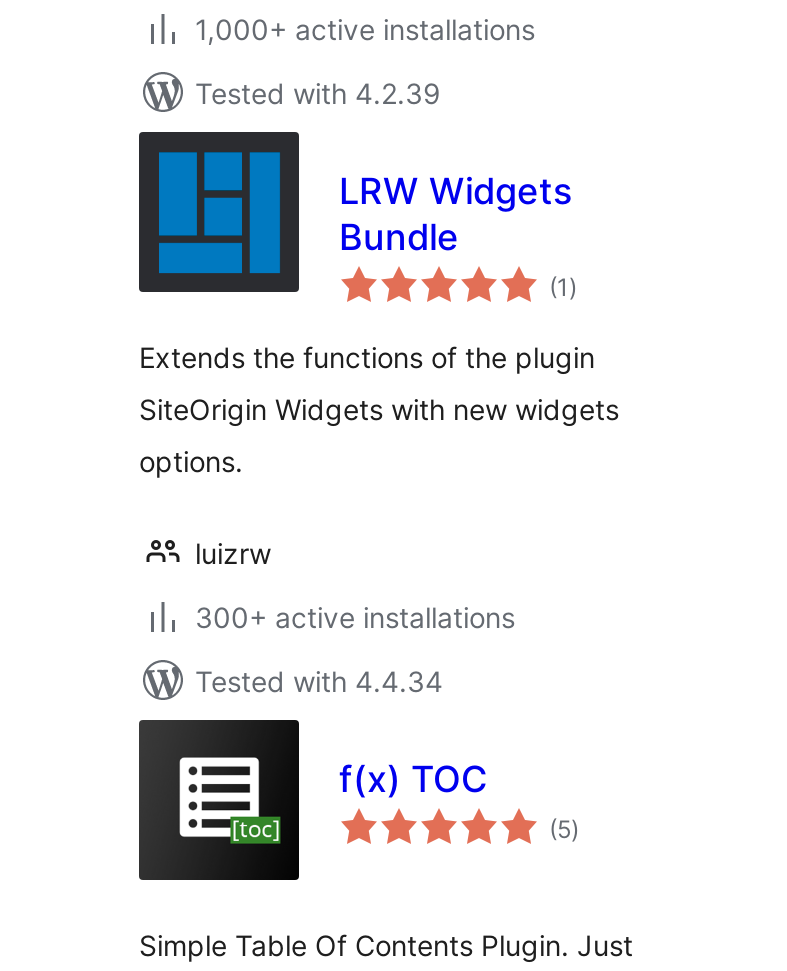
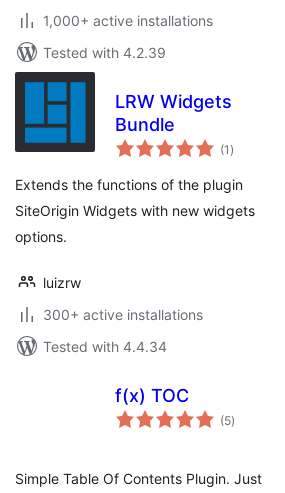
[137,718,301,882] [image] -> none

